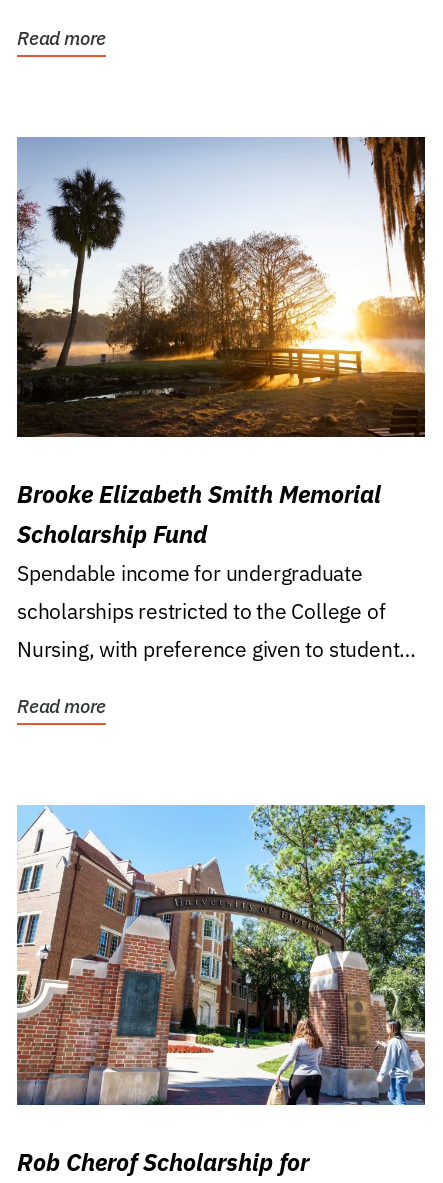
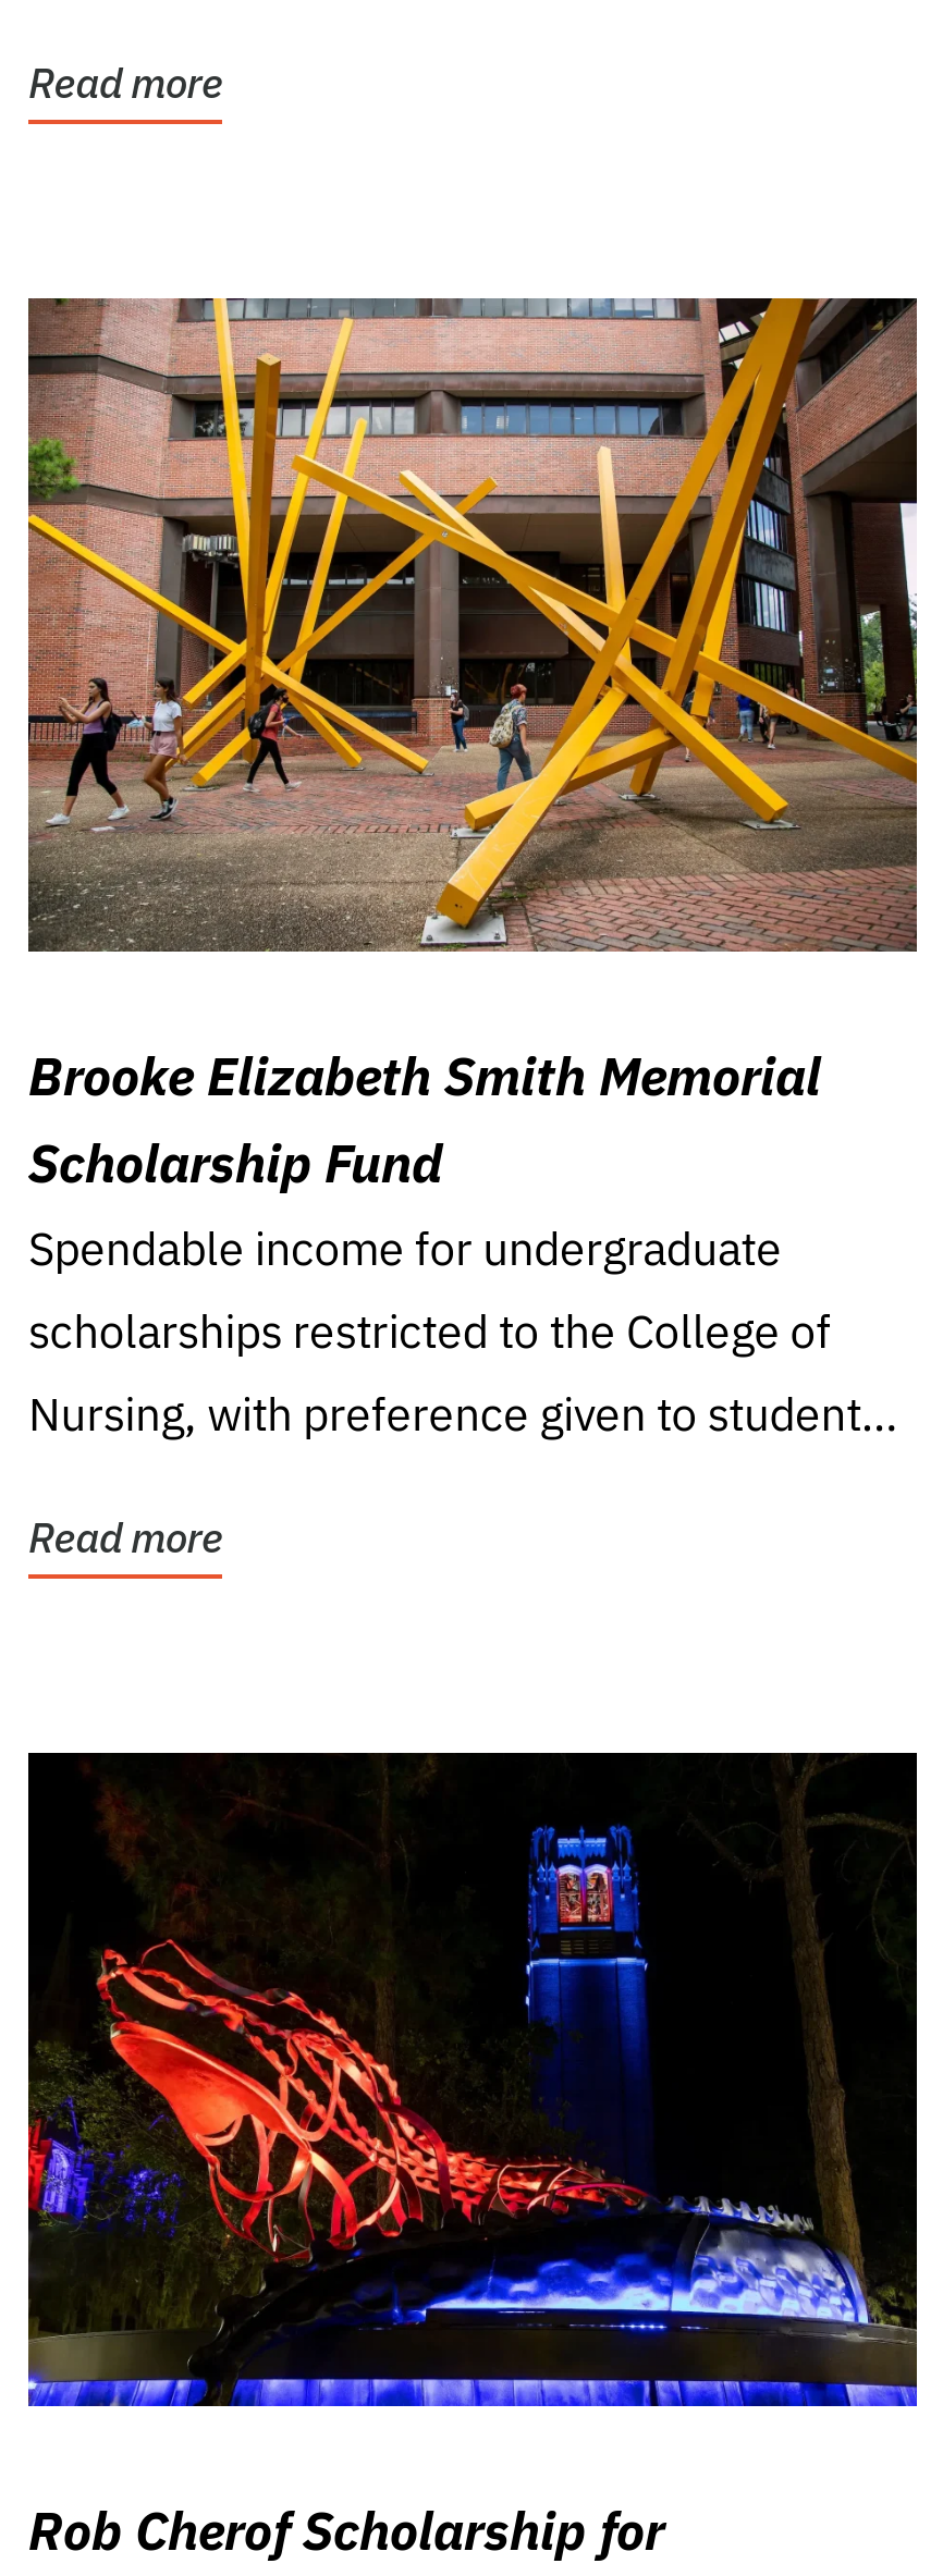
[16,136,426,438] [image] -> [26,296,919,954] [image]
[16,804,426,1106] [image] -> [26,1751,919,2408] [image]

